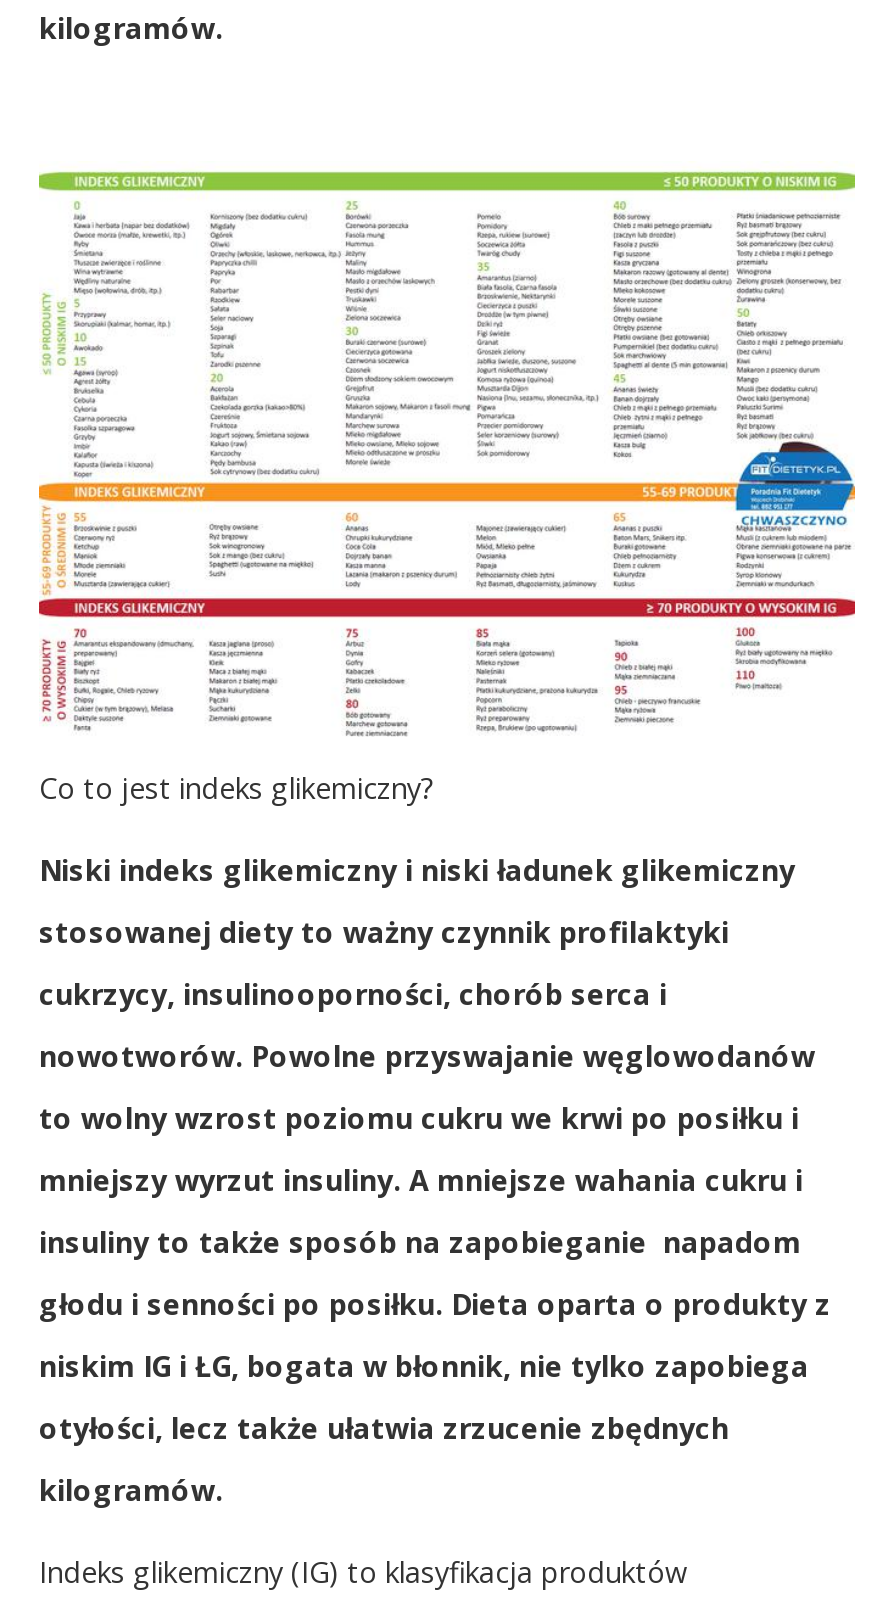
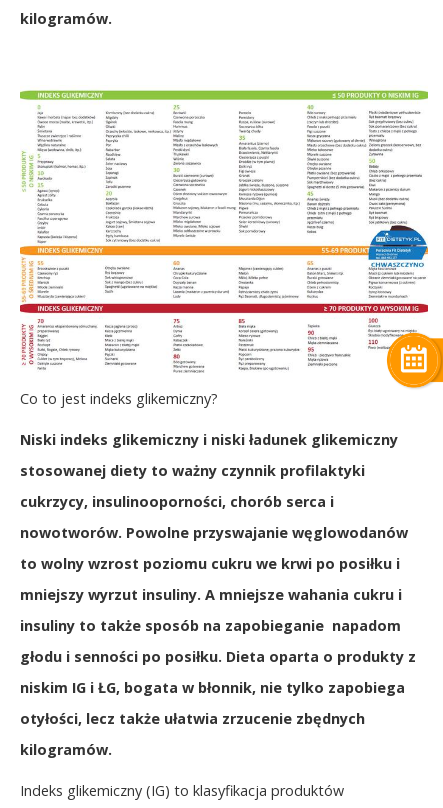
none -> [386,332,440,389] [image]

